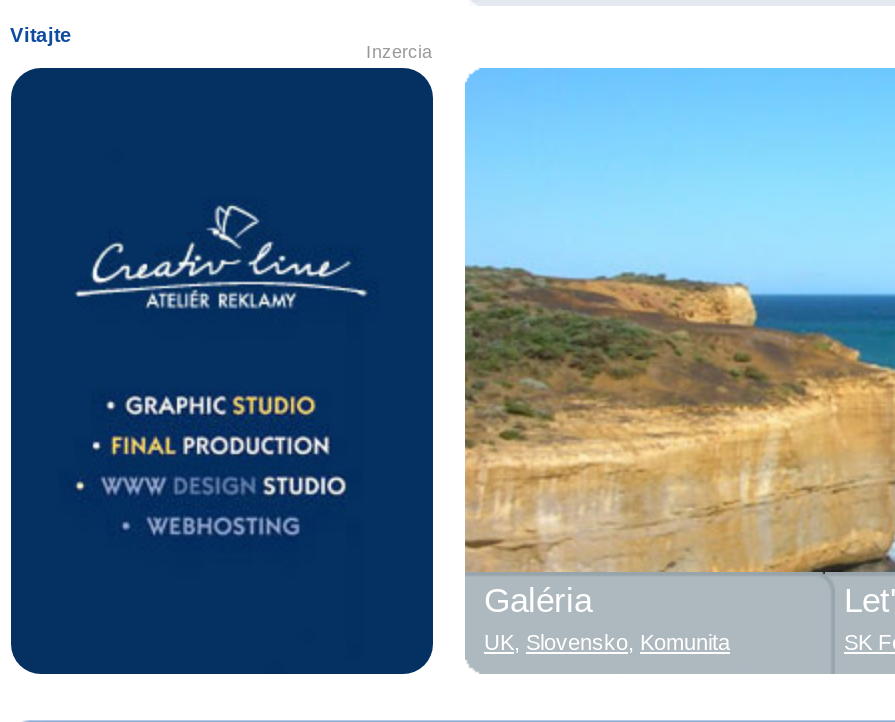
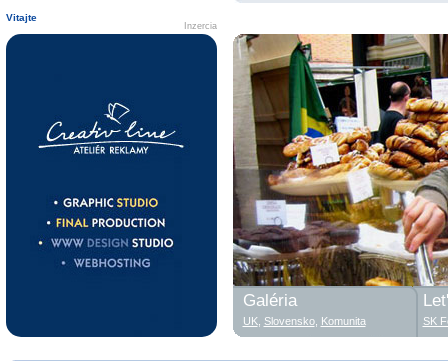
[463,66,889,574] [image] -> [232,33,445,287] [image]

